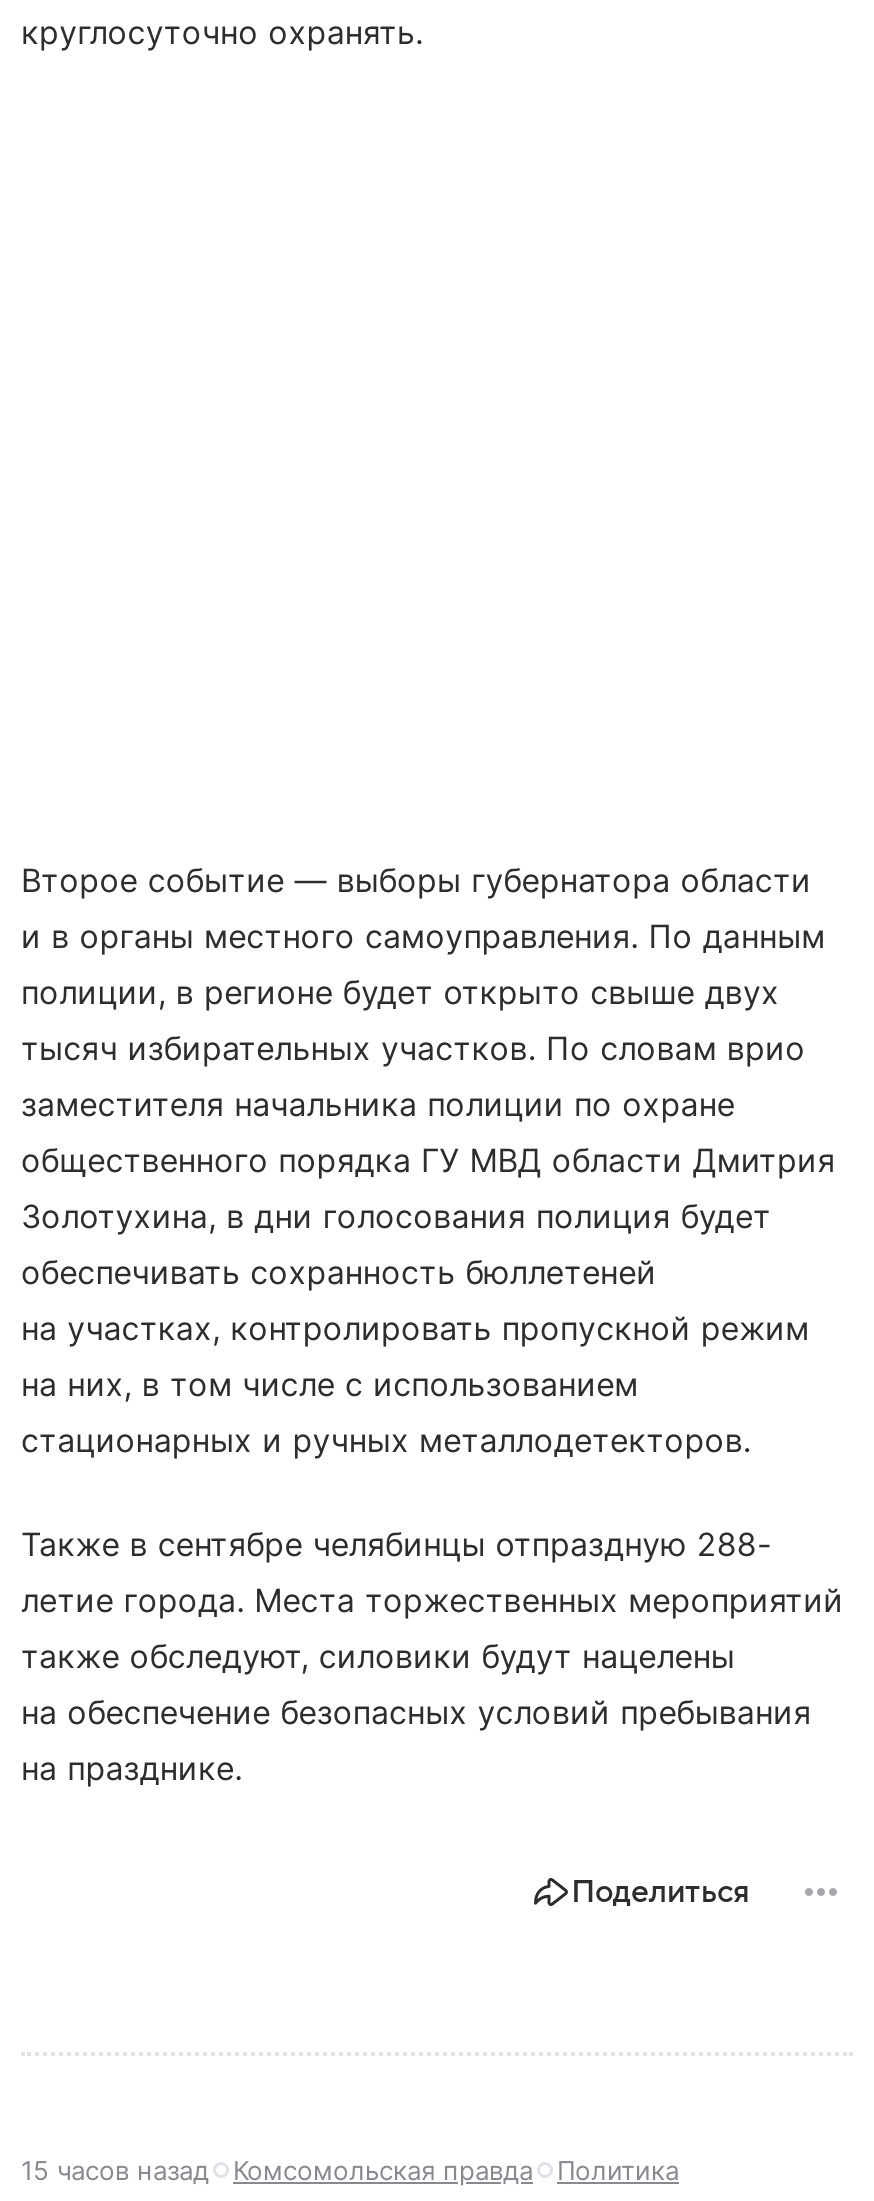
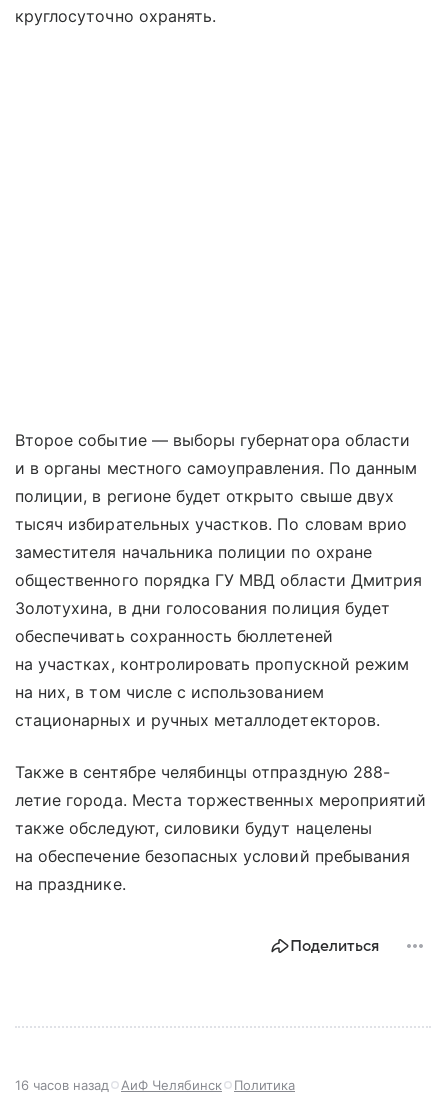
[21,2154,533,2186] 15 часов назад | Комсомольская правда -> [15,1077,222,1093] 16 часов назад | АиФ Челябинск

